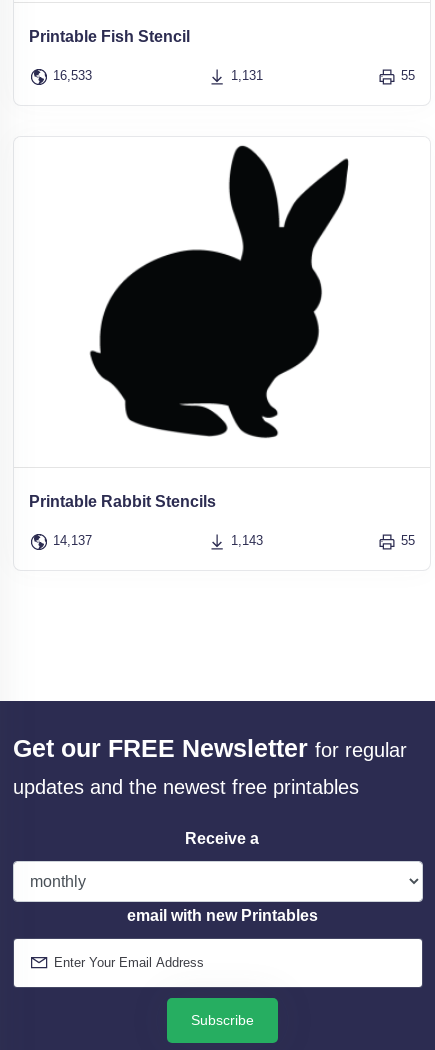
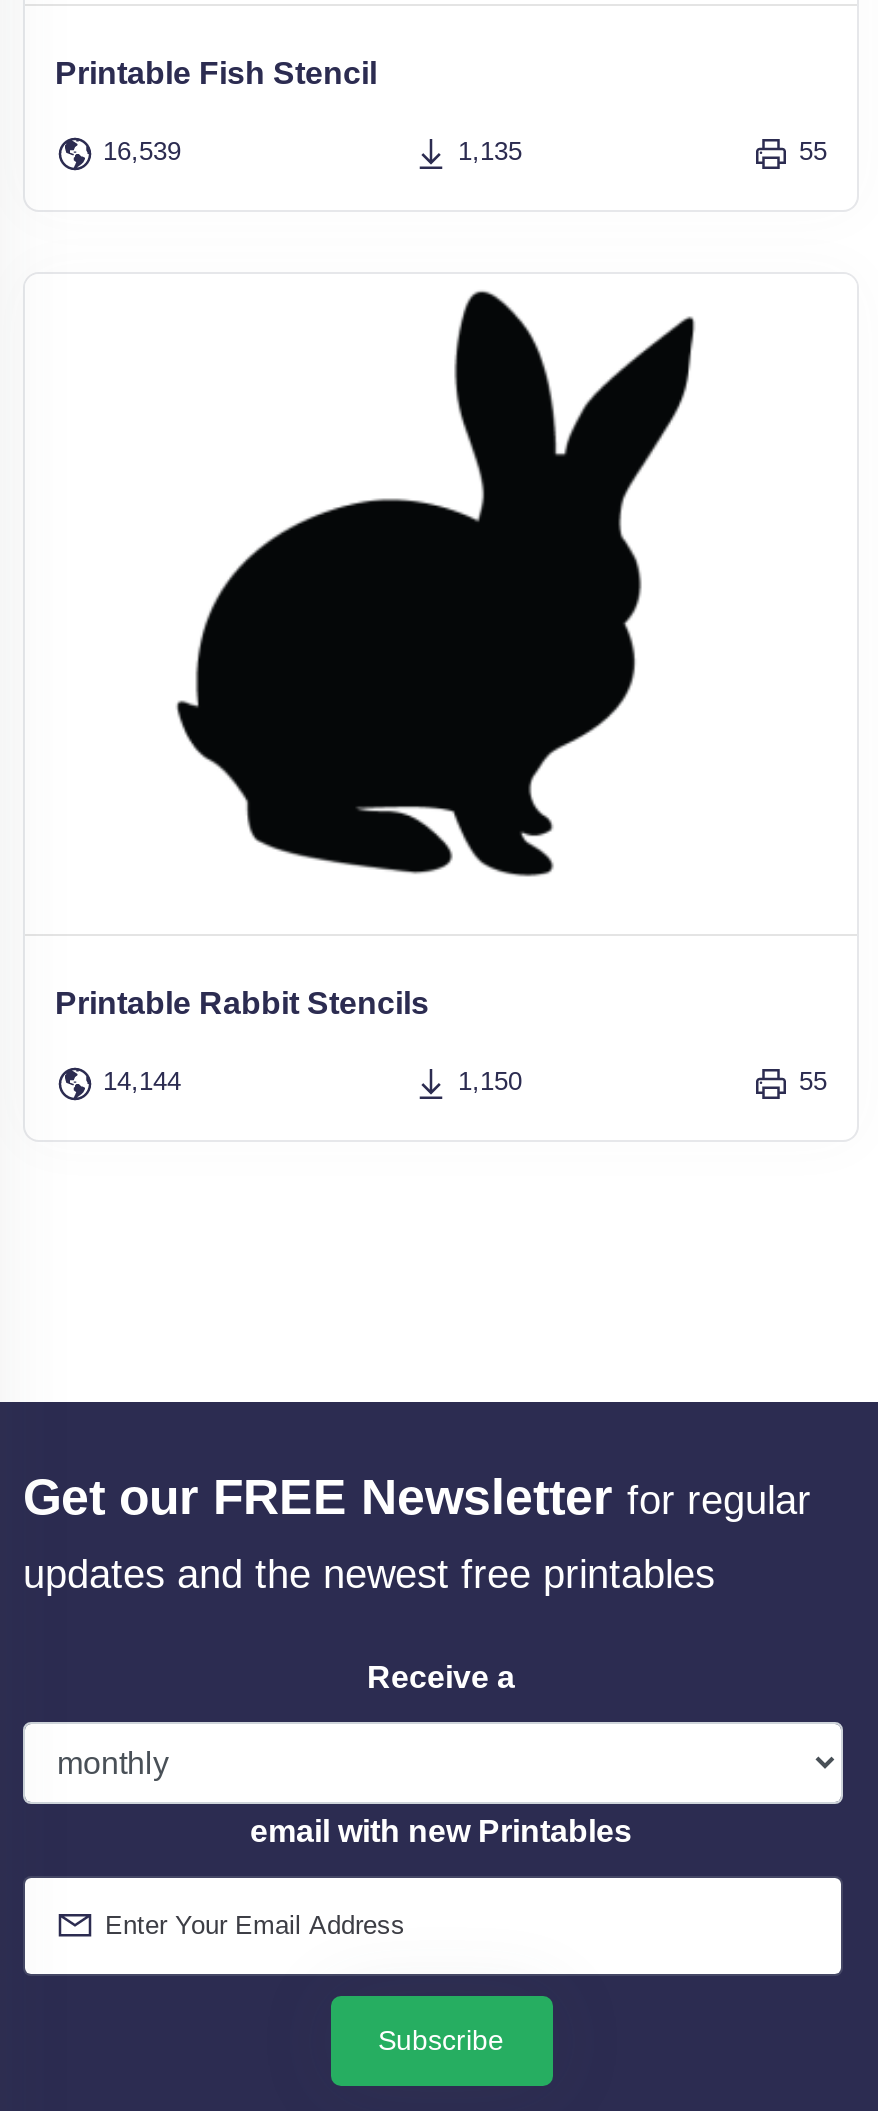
[53,68,92,83] 16,533 -> [103,136,181,166] 16,539
[230,68,262,83] 1,131 -> [458,136,522,166] 1,135
[53,533,92,548] 14,137 -> [103,1066,181,1096] 14,144
[230,533,262,548] 1,143 -> [458,1066,522,1096] 1,150

